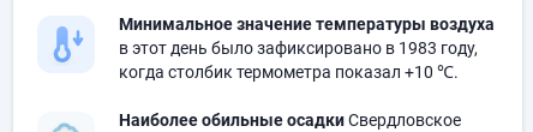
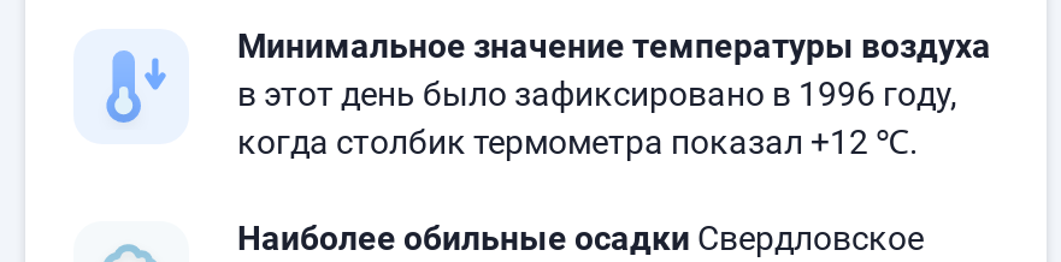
[119,38,478,58] в этот день было зафиксировано в 1983 году, -> [237,75,957,113] в этот день было зафиксировано в 1996 году,
[119,62,459,82] когда столбик термометра показал +10 ℃. -> [237,123,919,161] когда столбик термометра показал +12 ℃.

